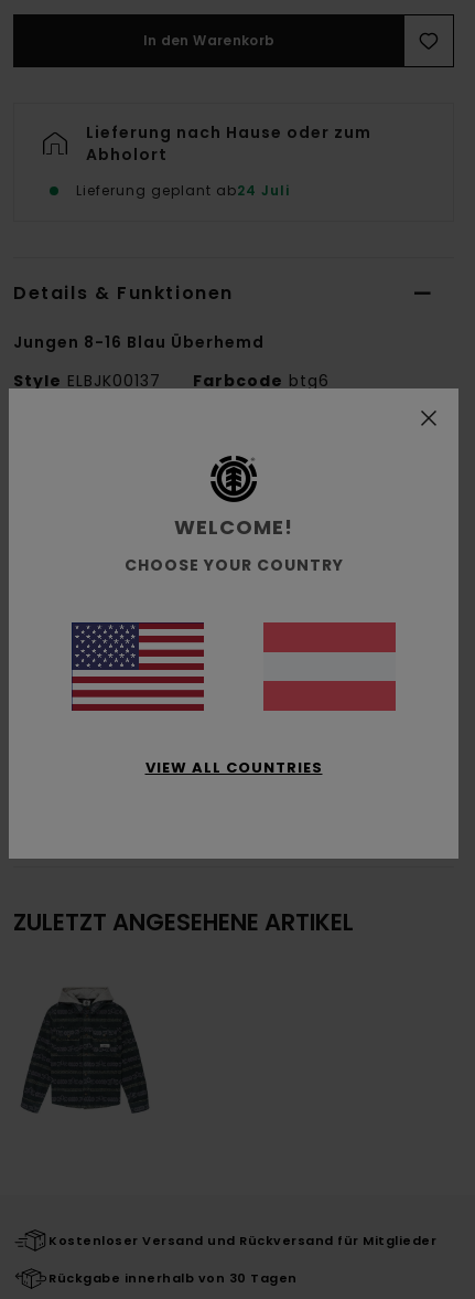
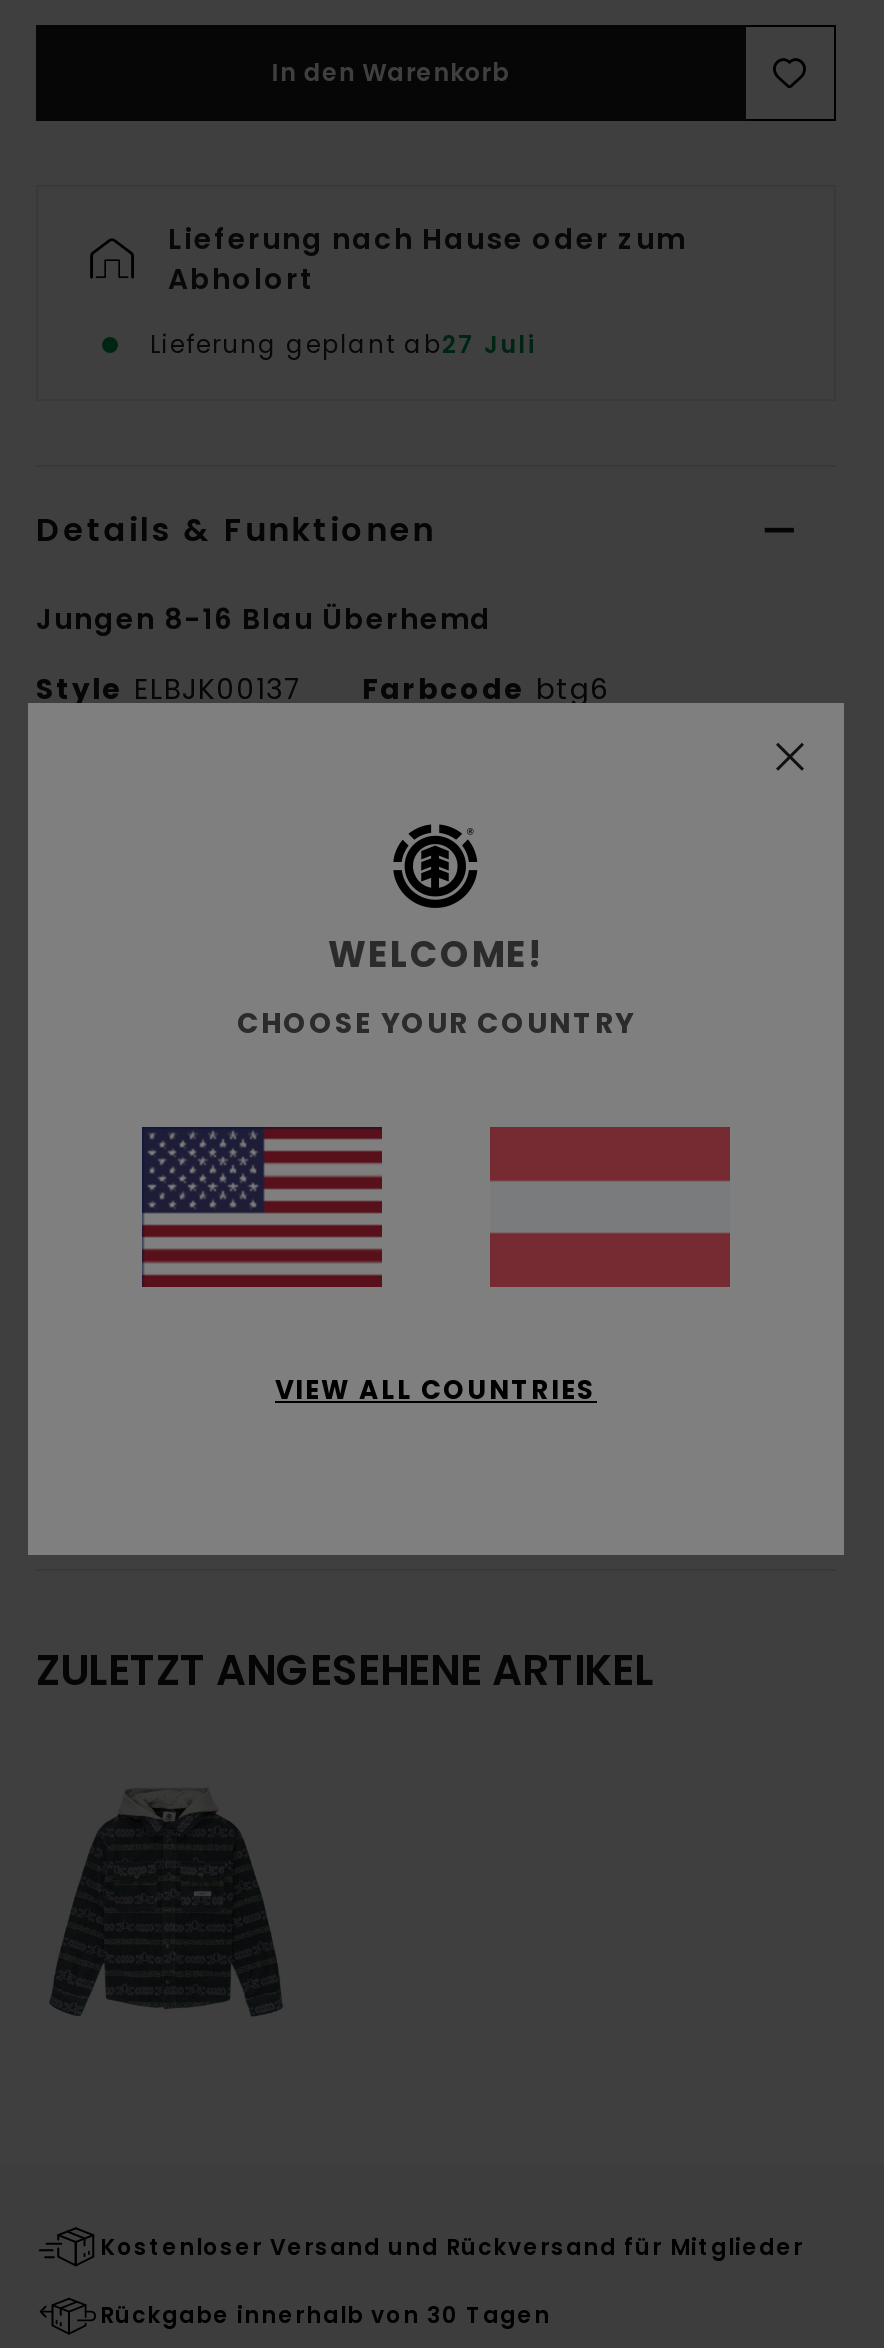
[76,182,290,200] Lieferung geplant ab24 Juli -> [150,328,536,362] Lieferung geplant ab27 Juli

